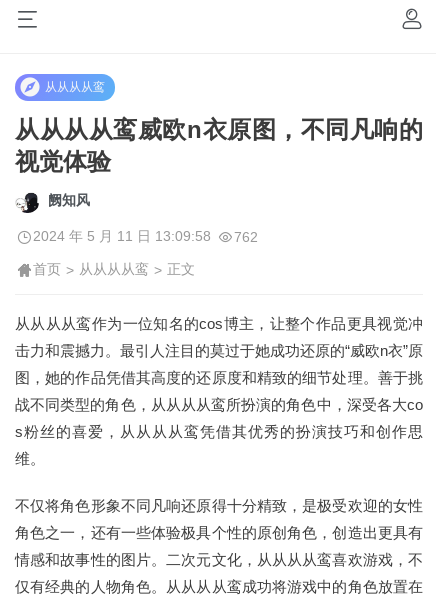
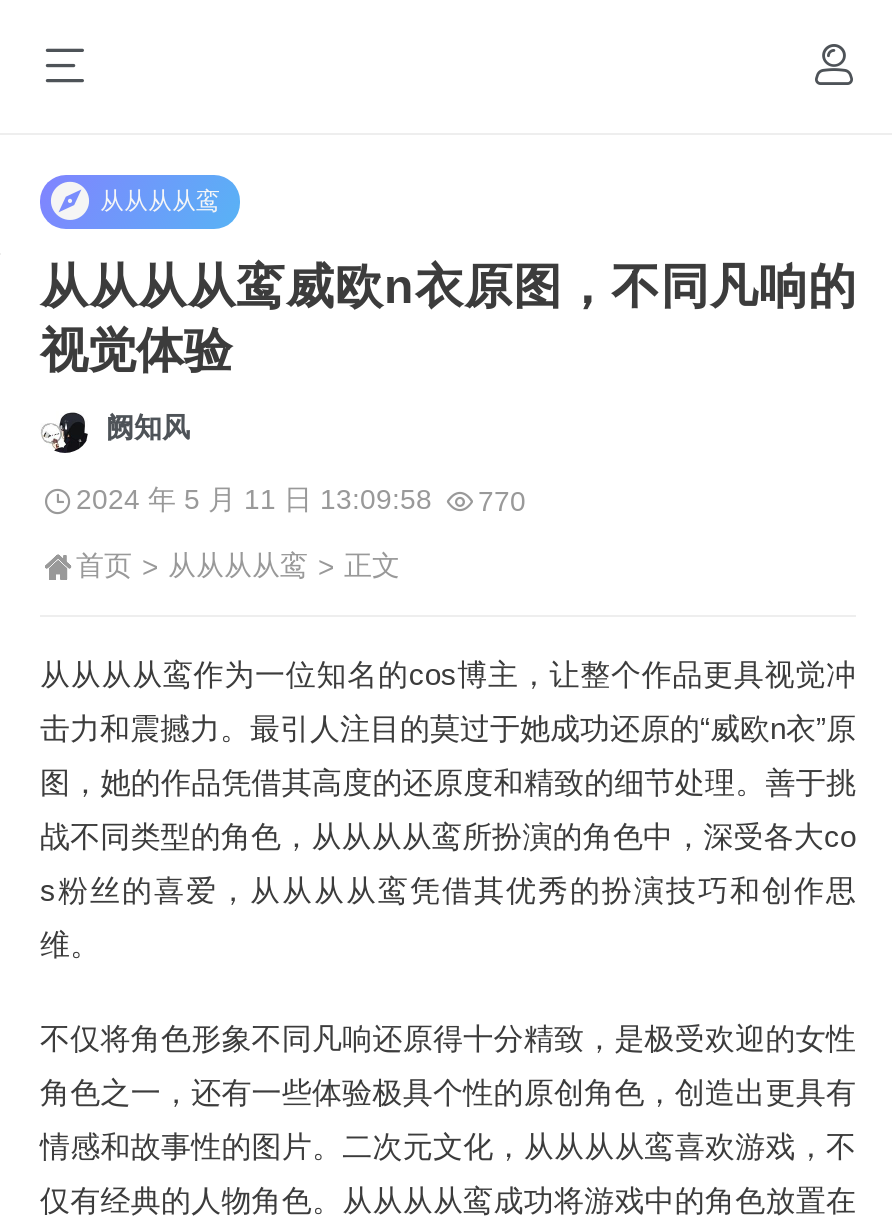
[33,228,258,245] 2024 年 5 月 11 日 13:09:58 762 -> [76,483,526,517] 2024 年 5 月 11 日 13:09:58 770

